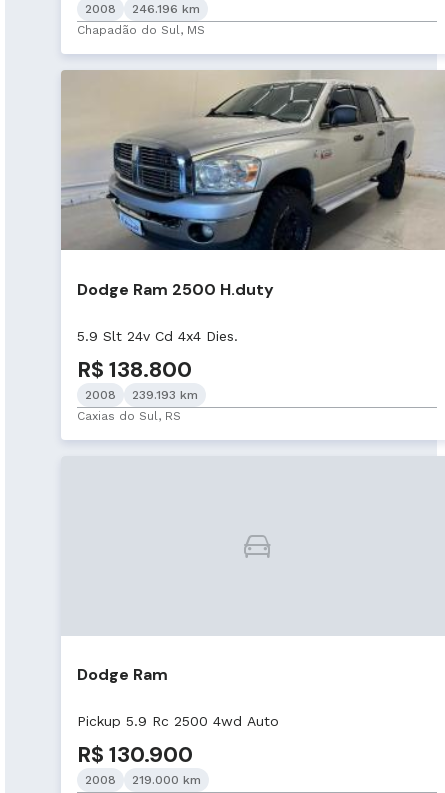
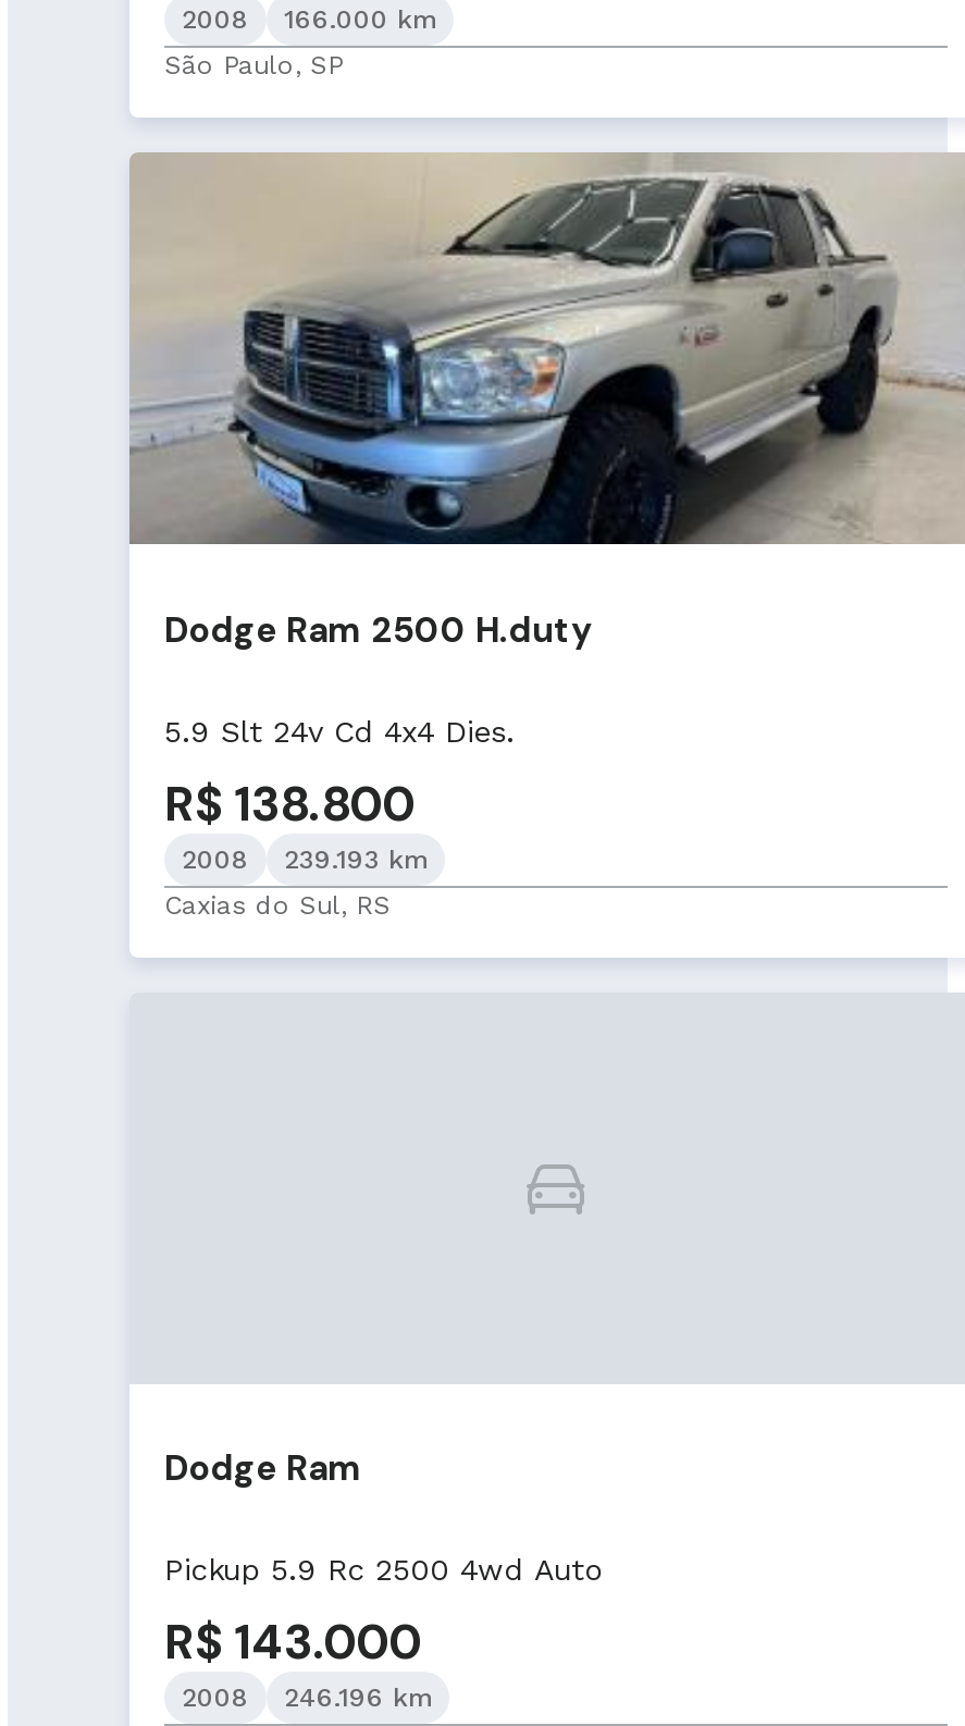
[85,2,200,16] 2008 246.196 km -> [182,5,436,36] 2008 166.000 km
[77,23,205,37] Chapadão do Sul, MS -> [164,51,343,81] São Paulo, SP
[77,740,193,769] R$ 130.900 -> [164,1612,421,1675] R$ 143.000
[85,773,201,787] 2008 219.000 km -> [182,1684,432,1714] 2008 246.196 km

